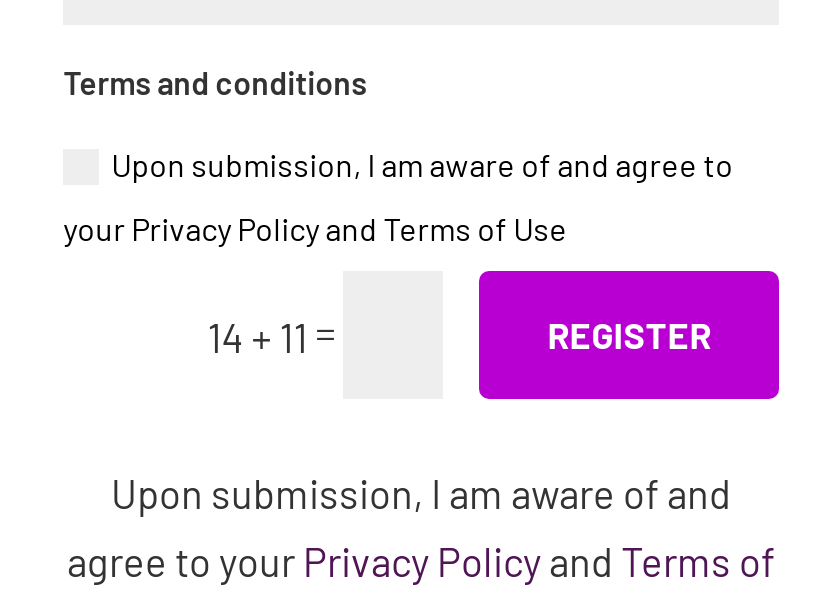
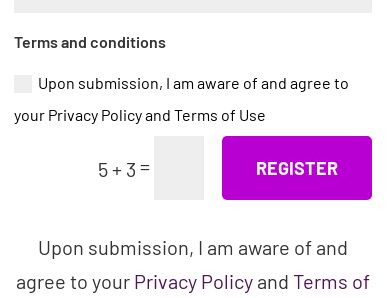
[207,307,343,361] 14 + 11 = -> [98,154,154,181] 5 + 3 =

